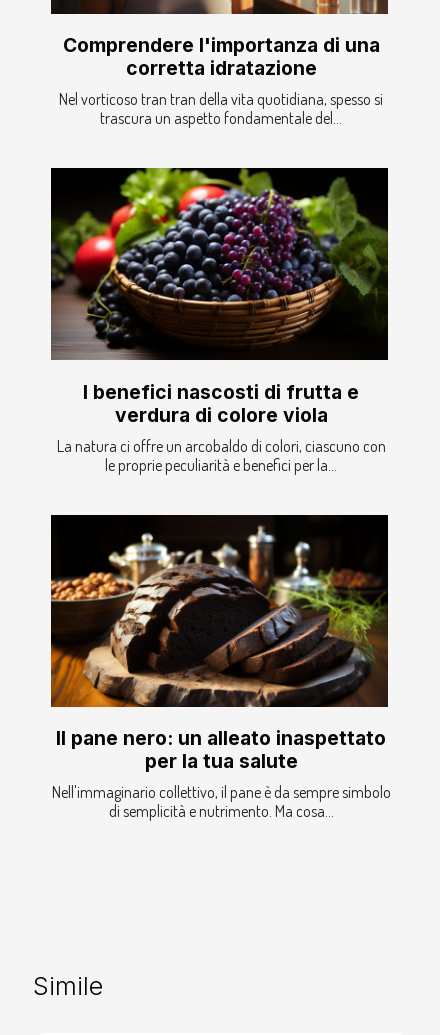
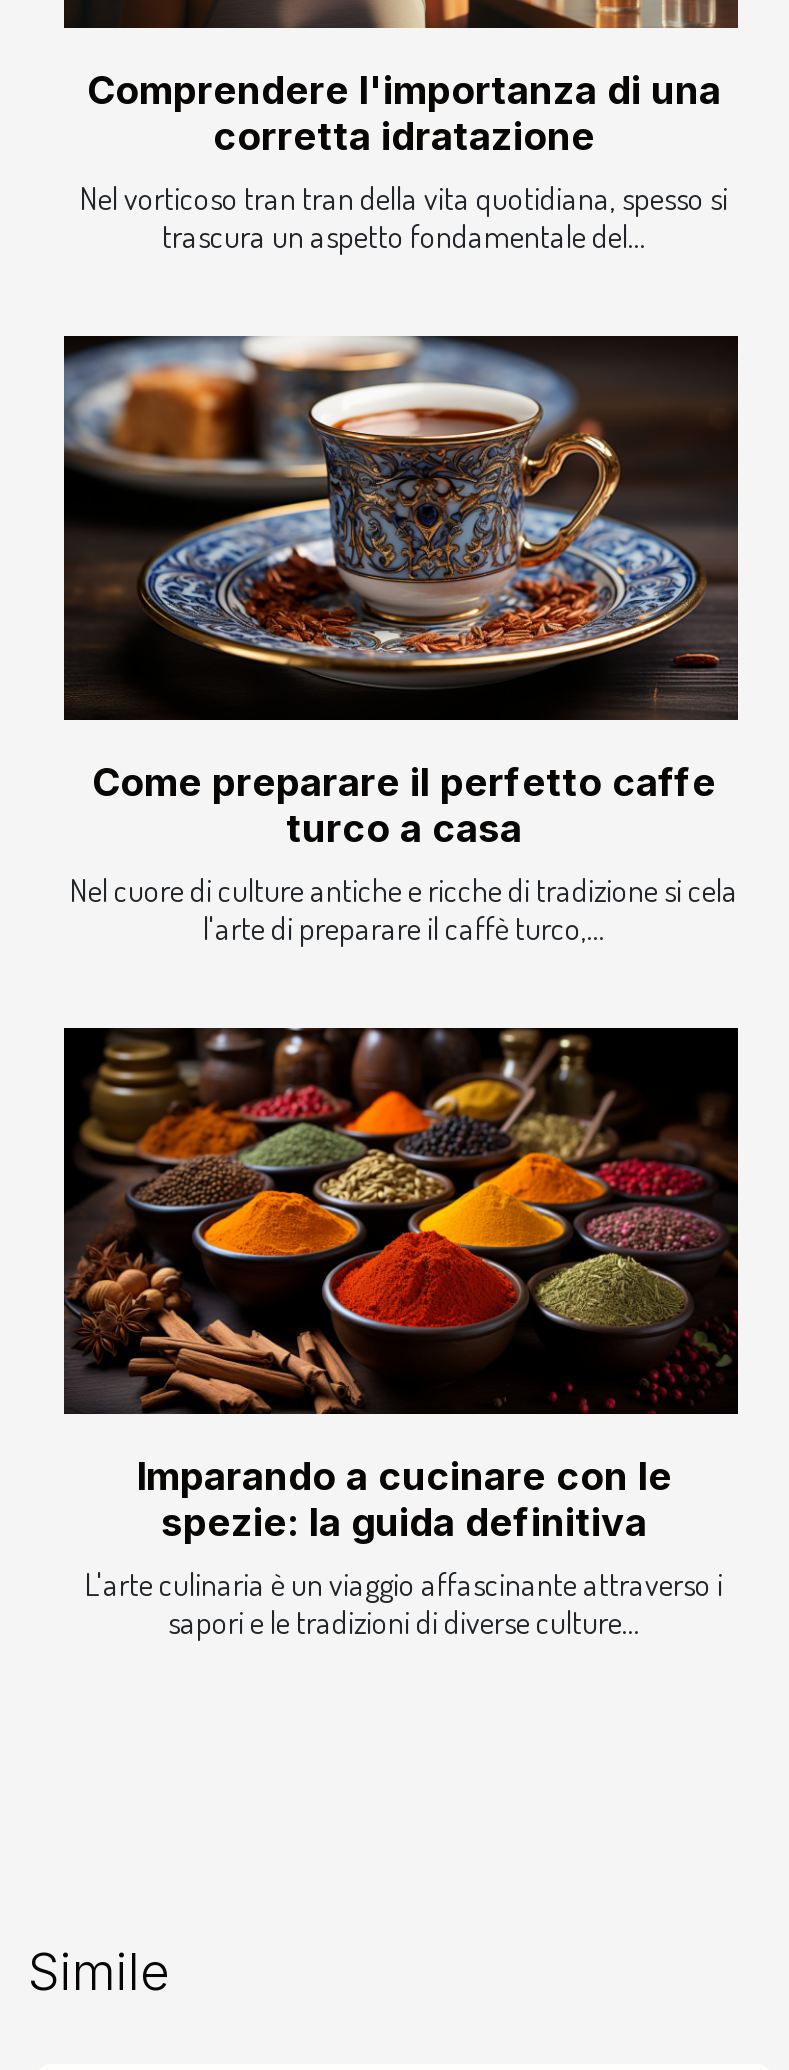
[50,167,388,475] [image] | I benefici nascosti di frutta e | verdura di colore viola | La natura ci offre un arcobaldo di colori, ciascuno con | le proprie peculiarità e benefici per la... -> [62,334,738,949] [image] | Come preparare il perfetto caffe | turco a casa | Nel cuore di culture antiche e ricche di tradizione si cela | l'arte di preparare il caffè turco,...
[50,514,390,821] [image] | Il pane nero: un alleato inaspettato | per la tua salute | Nell'immaginario collettivo, il pane è da sempre simbolo | di semplicità e nutrimento. Ma cosa... -> [62,1026,738,1642] [image] | Imparando a cucinare con le | spezie: la guida definitiva | L'arte culinaria è un viaggio affascinante attraverso i | sapori e le tradizioni di diverse culture...

